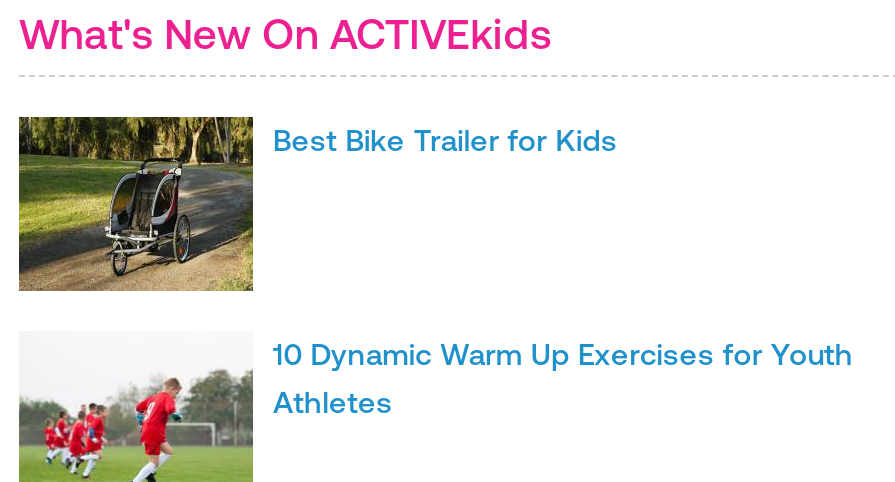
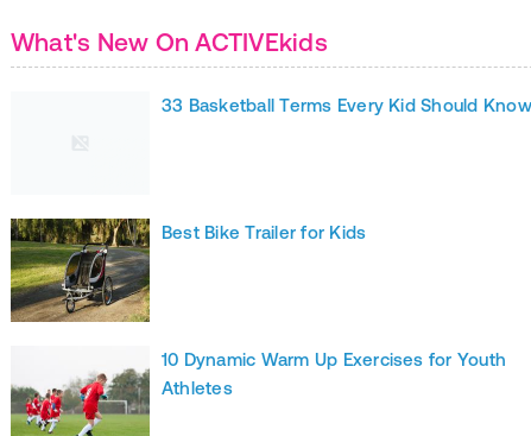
none -> [162,95,531,115] 33 Basketball Terms Every Kid Should Know

